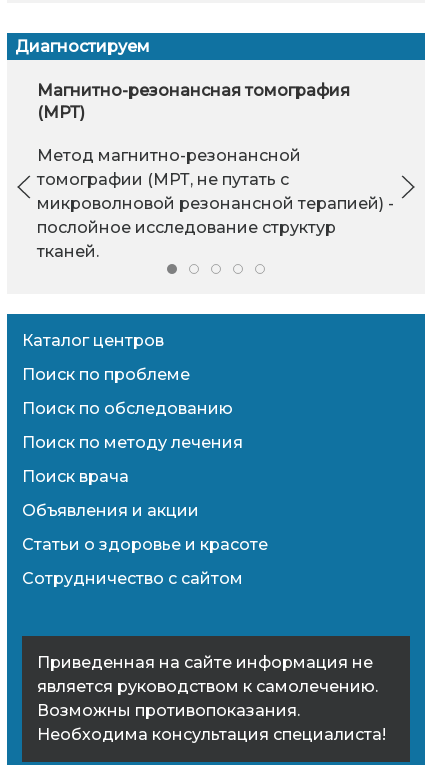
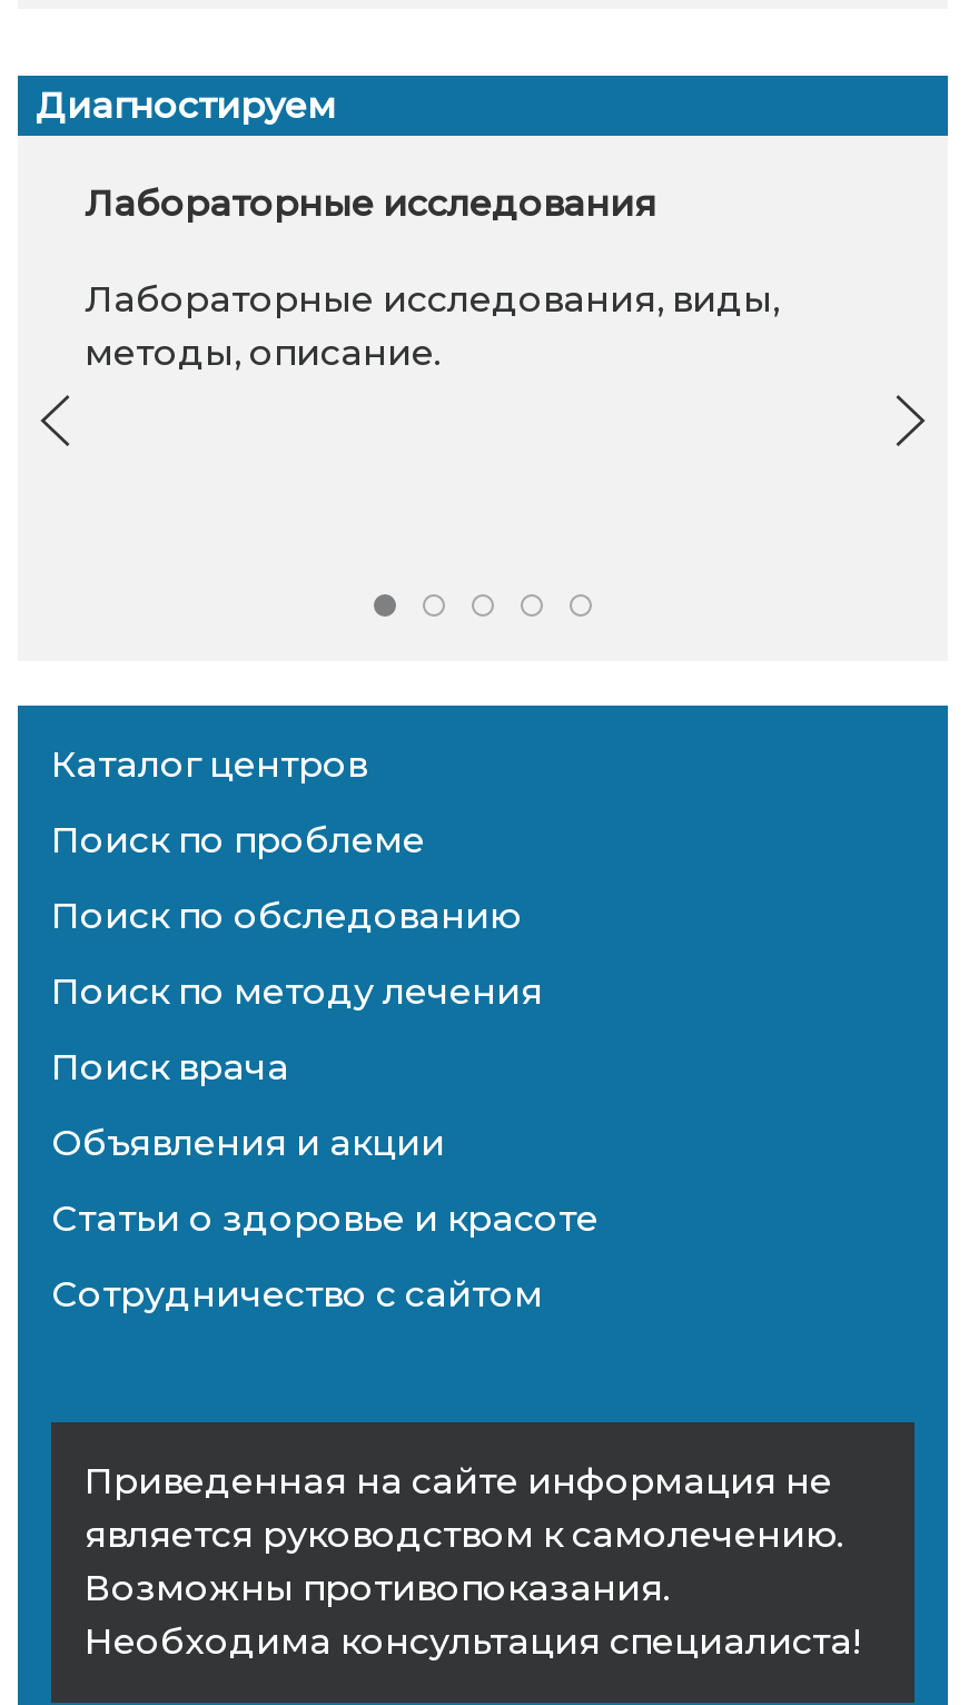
[37,81,350,122] Магнитно-резонансная томография | (МРТ) -> [85,182,656,224] Лабораторные исследования
[37,146,394,261] Метод магнитно-резонансной | томографии (МРТ, не путать с | микроволновой резонансной терапией) - | послойное исследование структур | тканей. -> [85,278,779,373] Лабораторные исследования, виды, | методы, описание.

